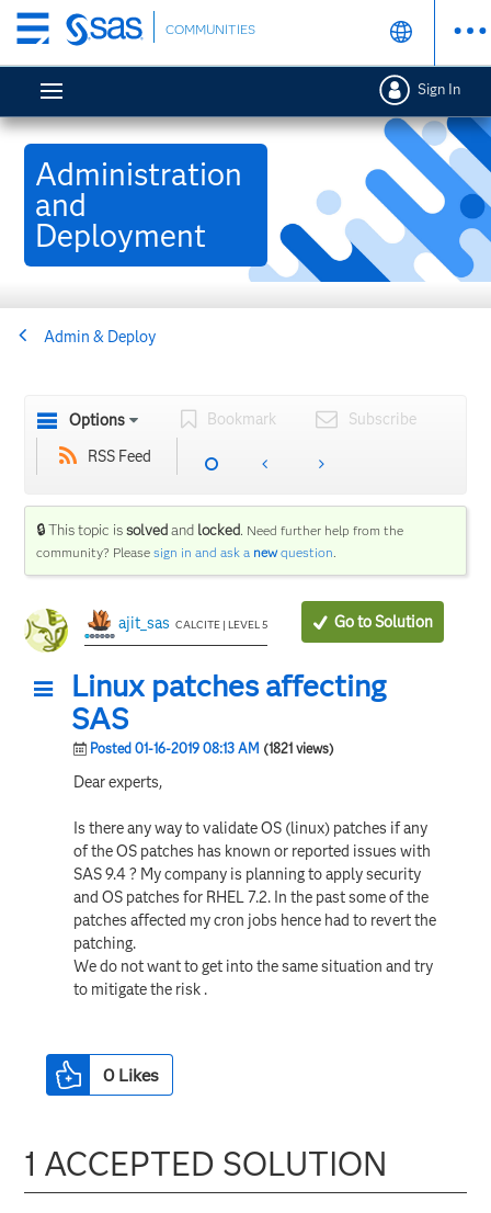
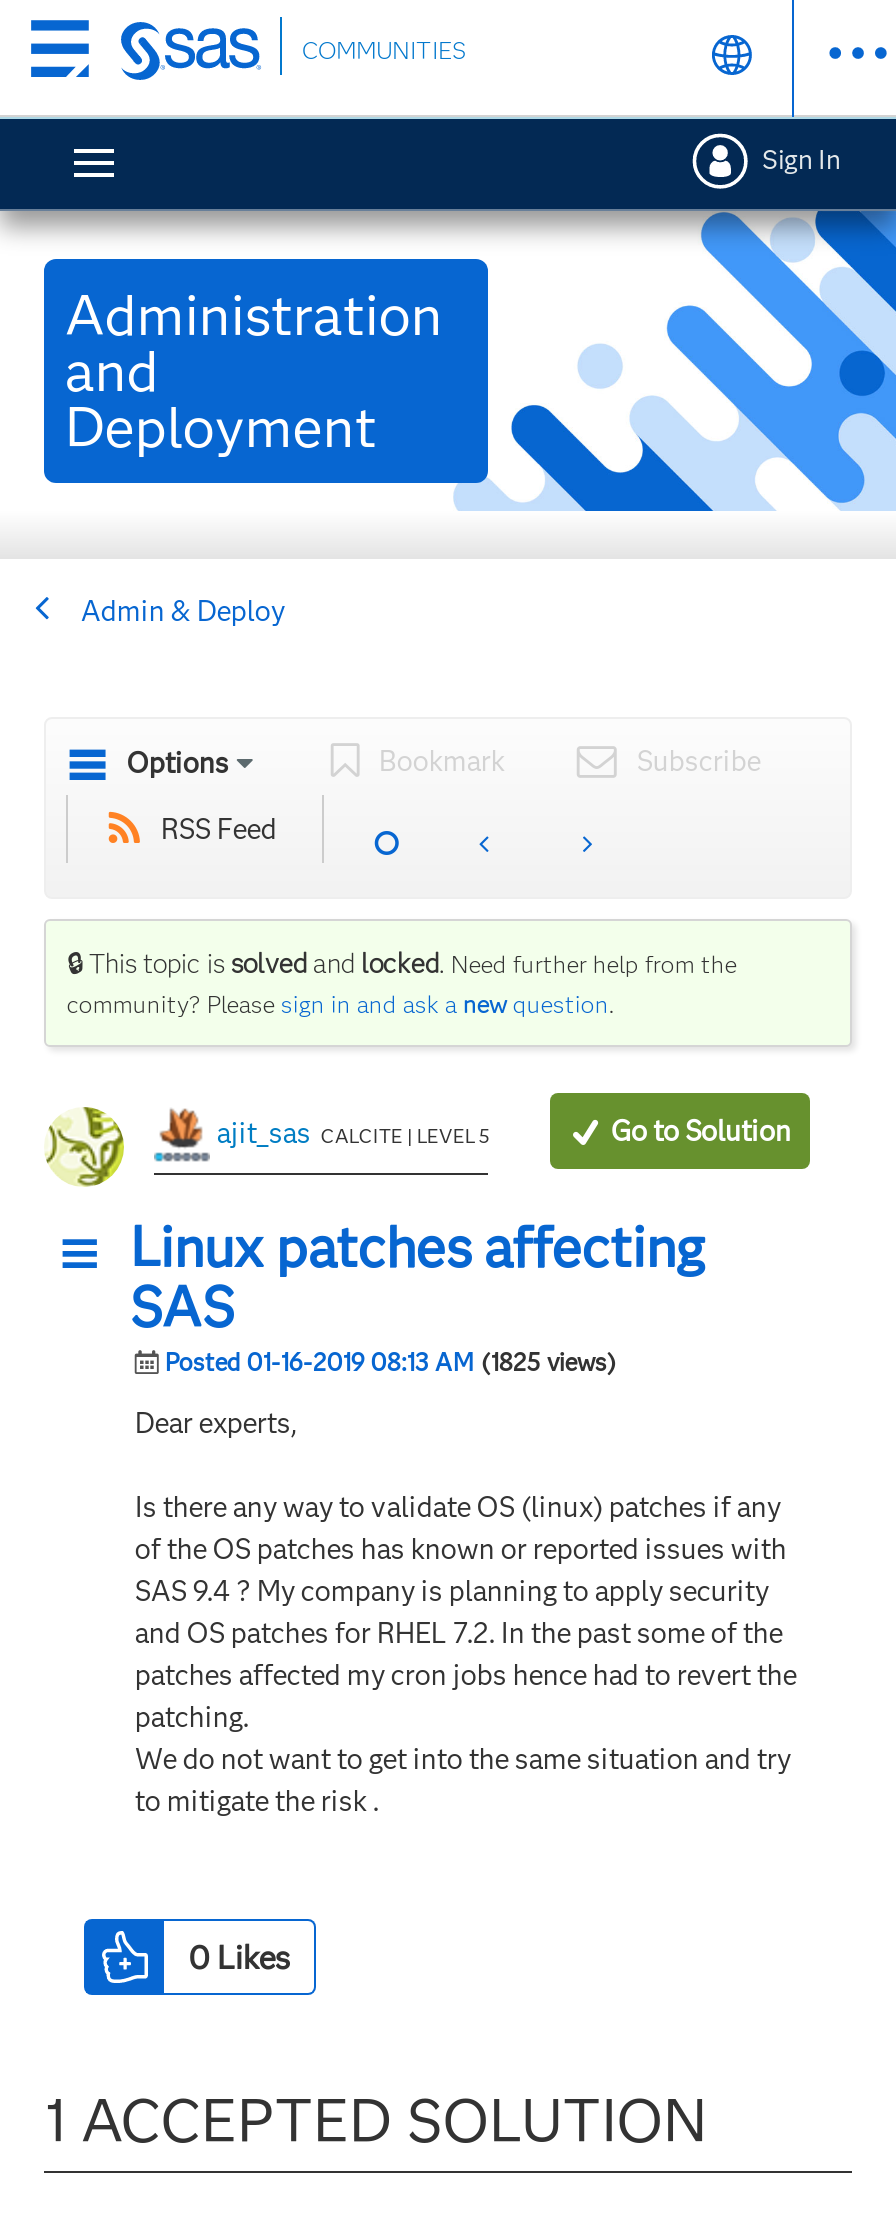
[90,740,335,756] Posted 01-16-2019 08:13 AM (1821 views) -> [165,1346,617,1376] Posted 01-16-2019 08:13 AM (1825 views)

